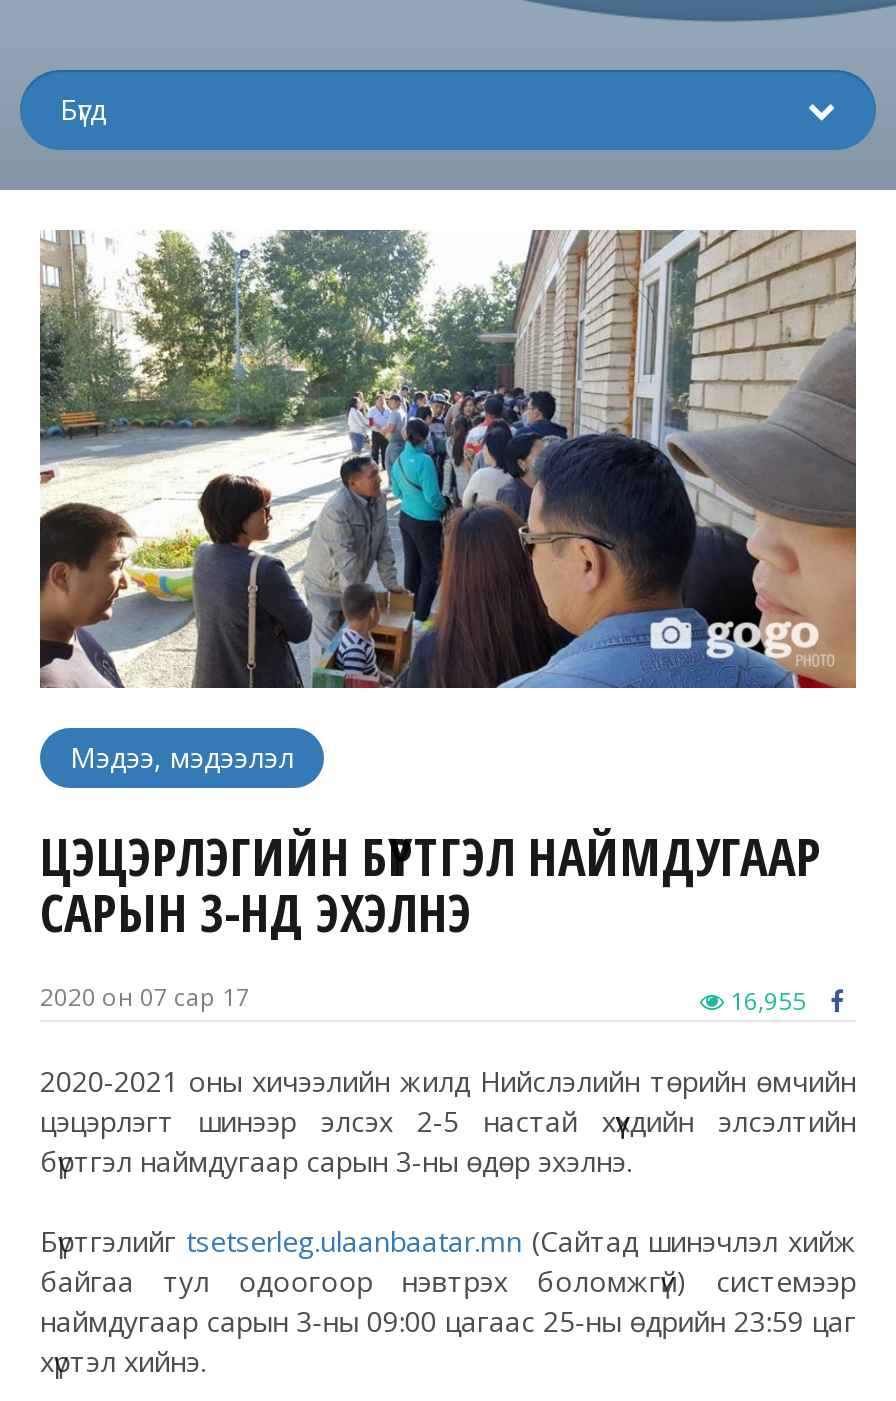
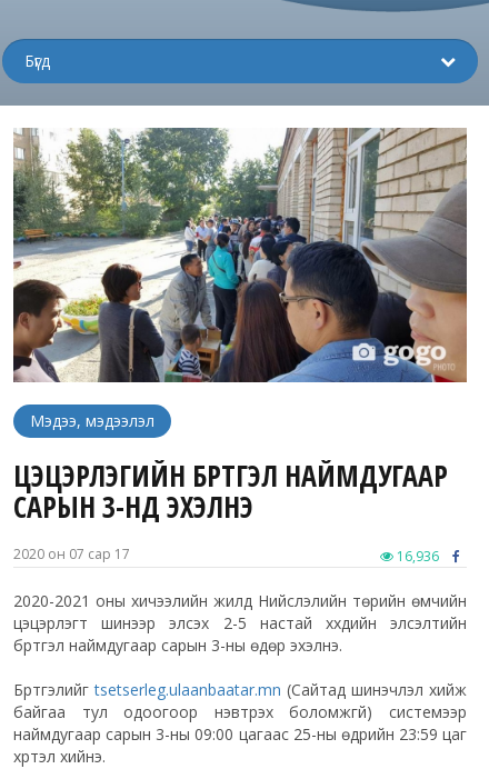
[730,985,806,1019] 16,955 -> [397,547,439,566] 16,936

